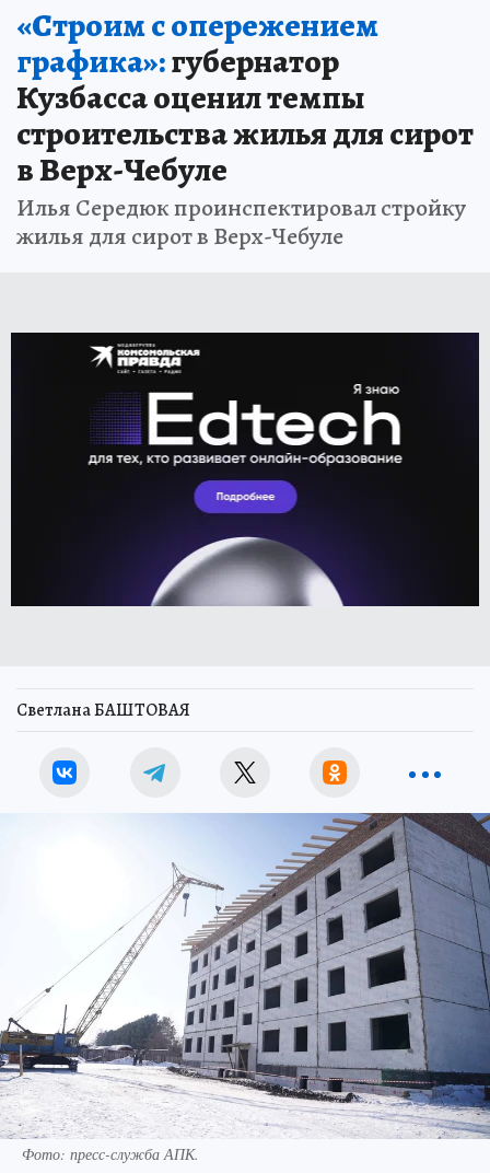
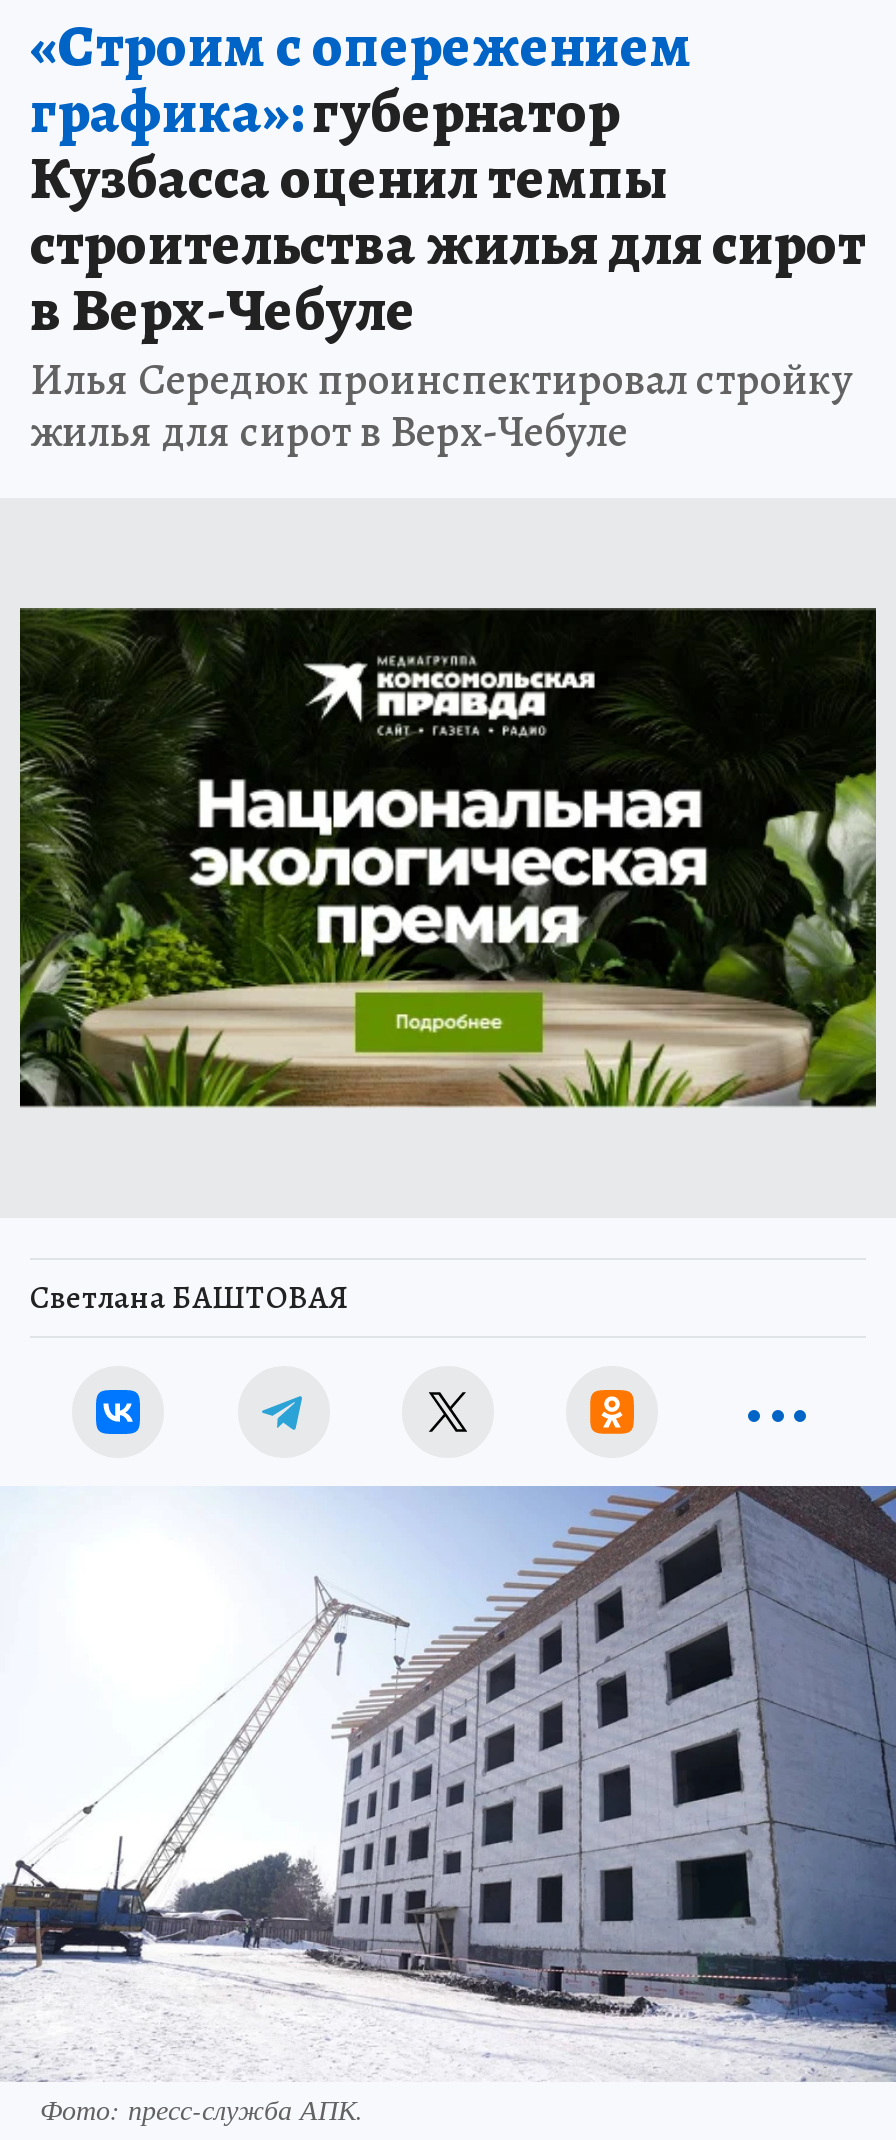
[10,333,480,607] [image] -> [18,608,878,1110] [image]

